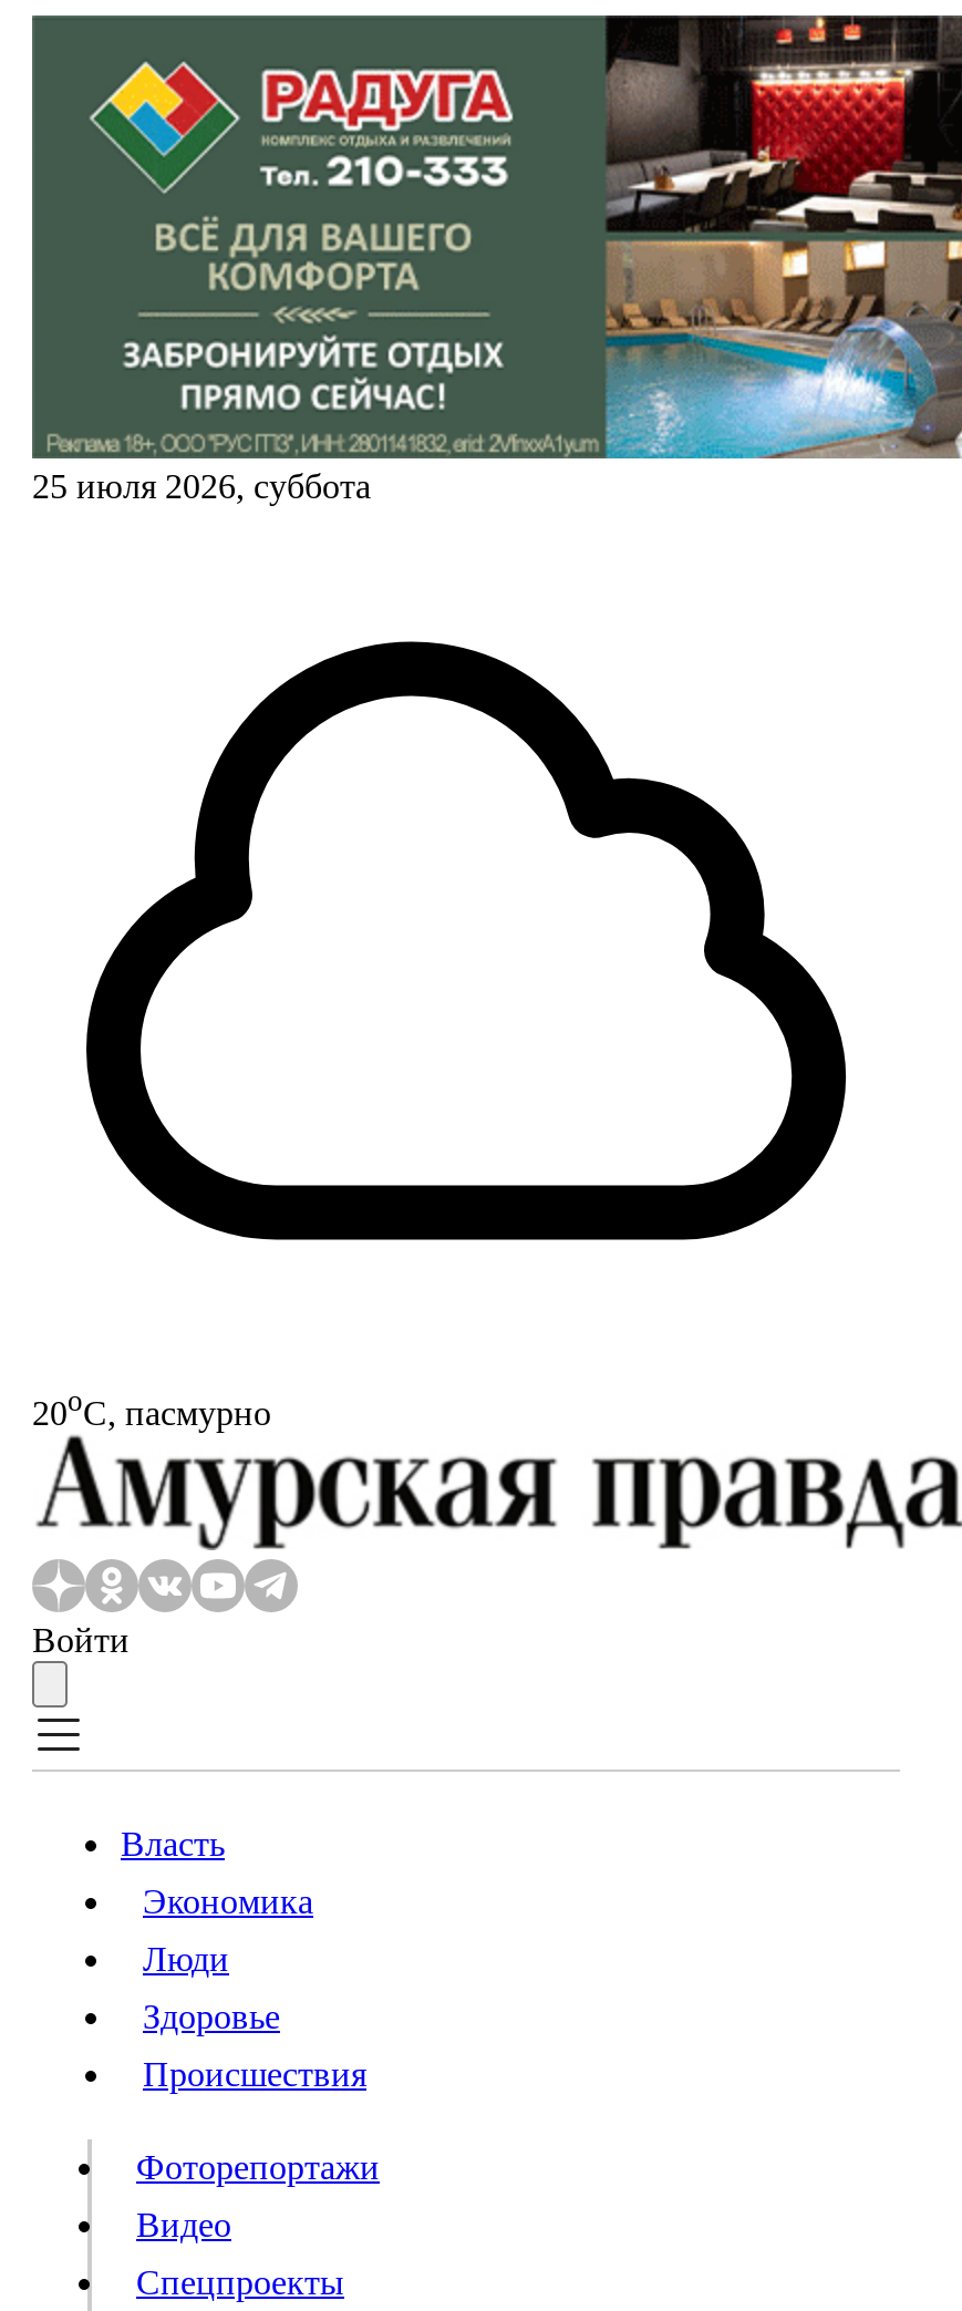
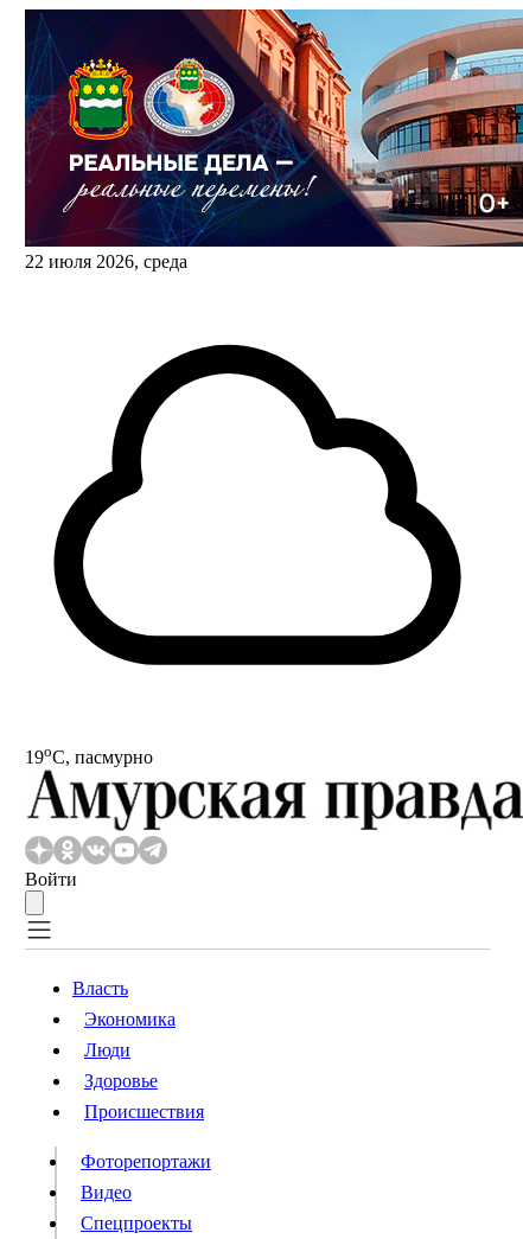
[32,13,955,505] [image] | 25 июля 2026, суббота -> [25,8,519,272] [image] | 22 июля 2026, среда
[32,1384,271,1431] 20oС, пасмурно -> [25,742,153,767] 19oС, пасмурно

